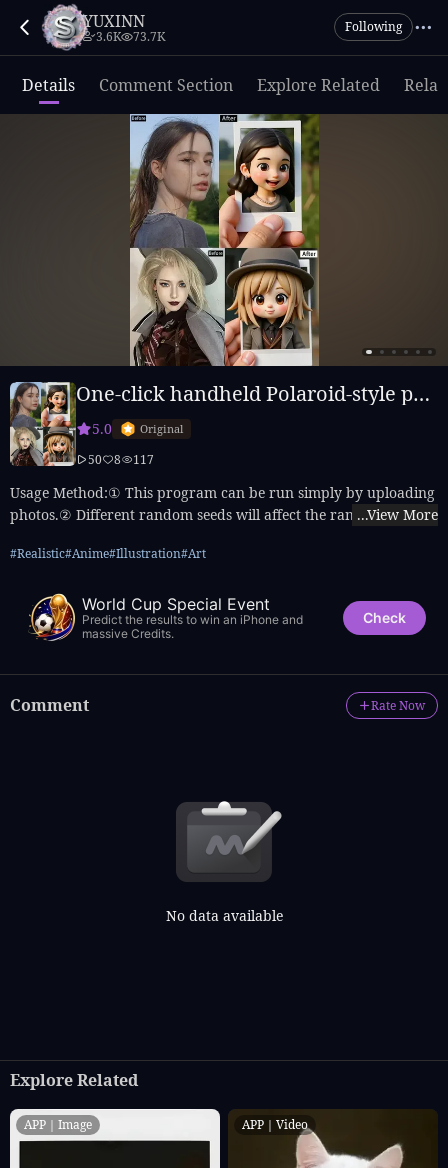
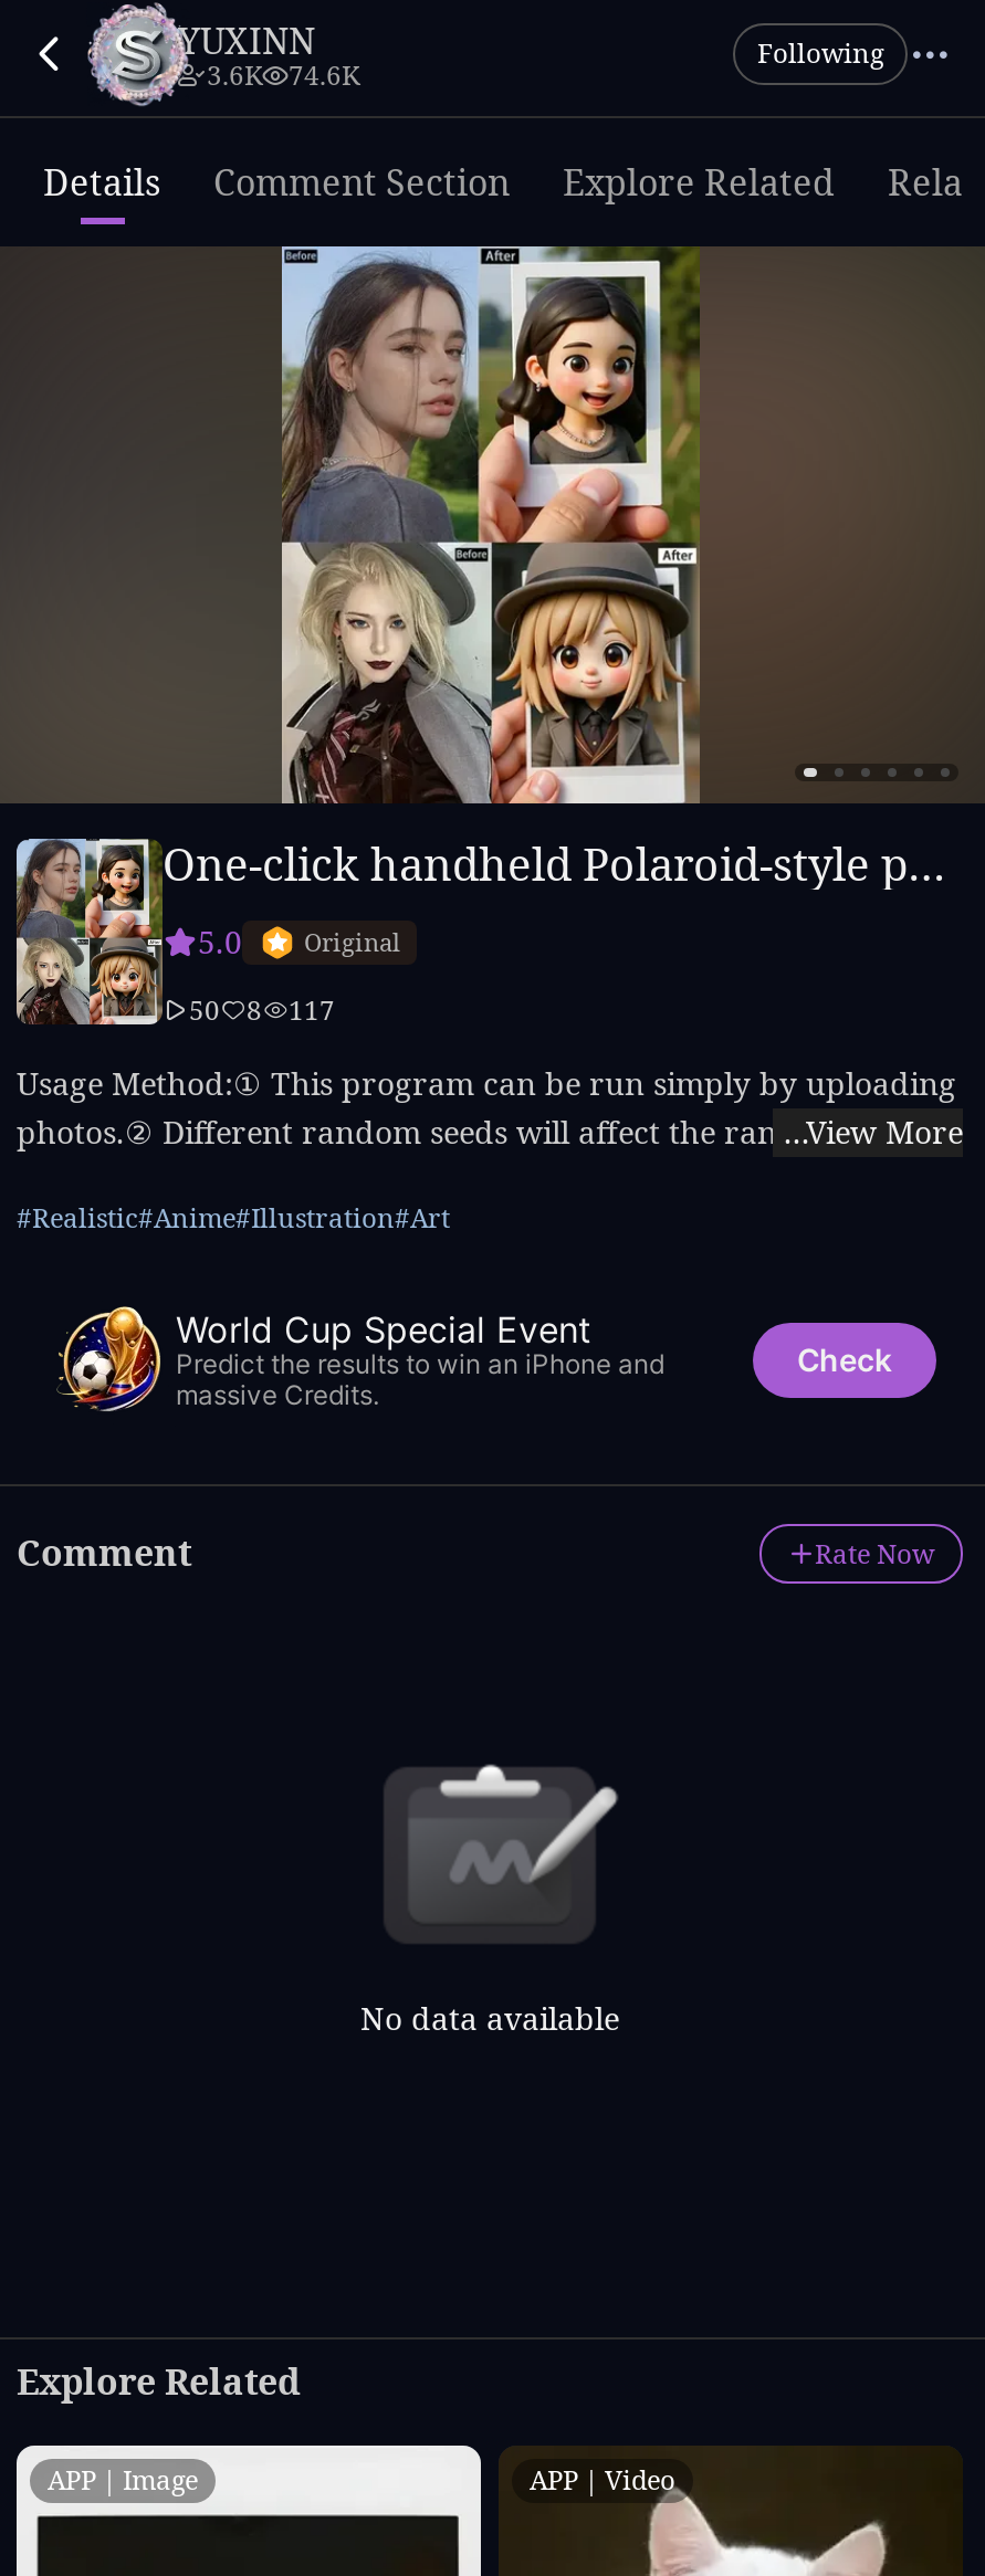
[96,27,165,44] 3.6K 73.7K -> [207,55,359,93] 3.6K 74.6K

